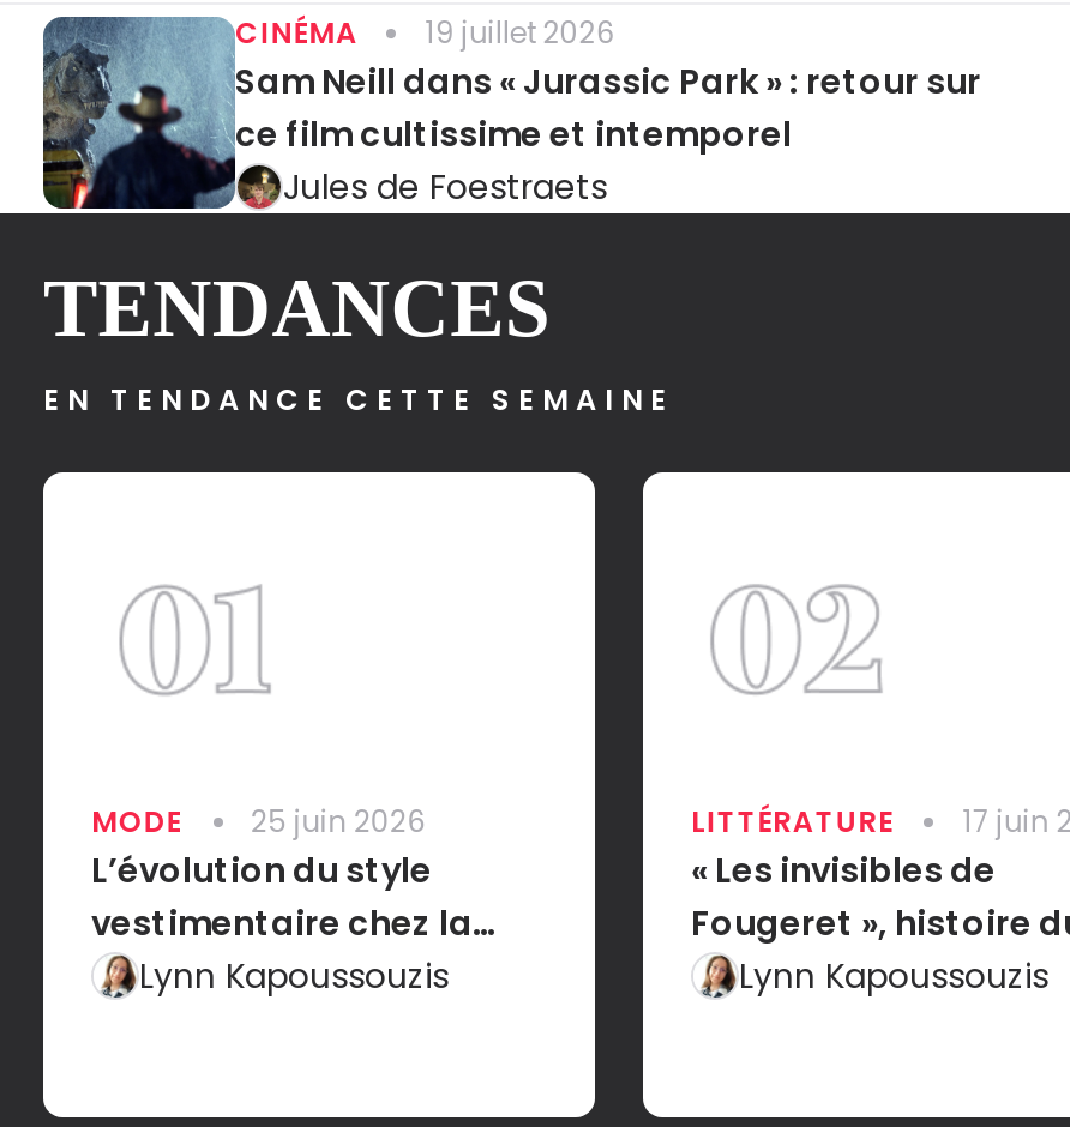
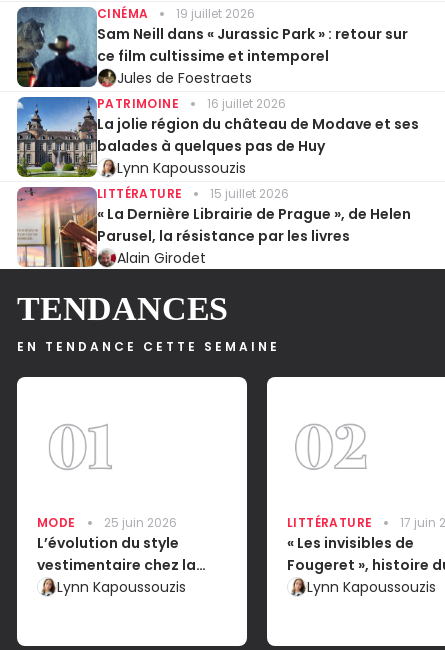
none -> [16,95,419,268] [image] | PATRIMOINE | 16 juillet 2026 | La jolie région du château de Modave et ses | balades à quelques pas de Huy | Lynn Kapoussouzis | LITTÉRATURE | 15 juillet 2026 | « La Dernière Librairie de Prague », de Helen | Parusel, la résistance par les livres | Alain Girodet
none -> [16,187,103,268] [image]

